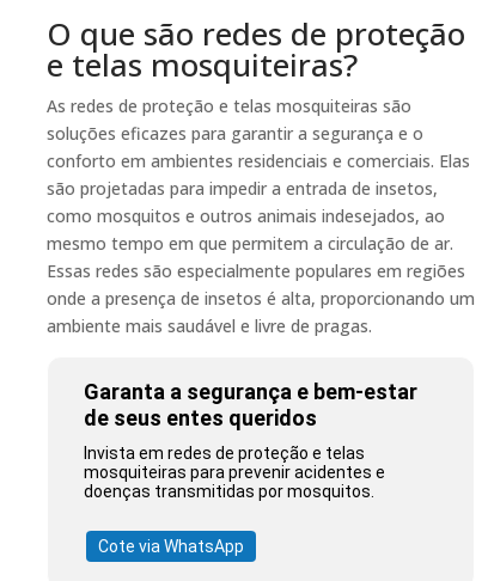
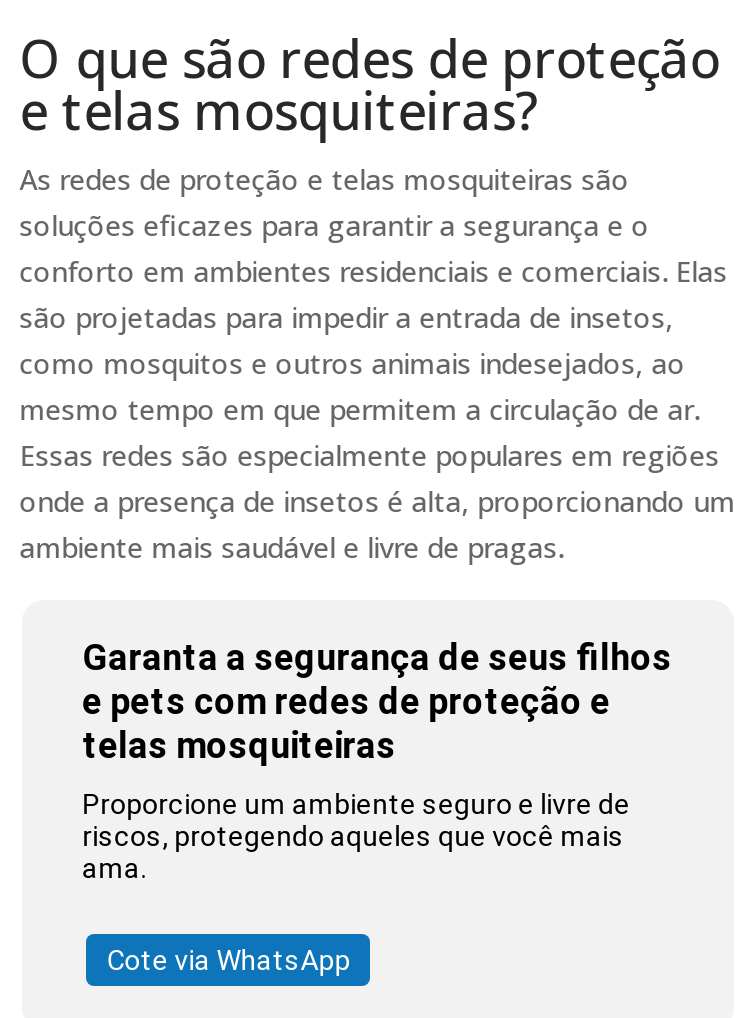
[84,379,418,430] Garanta a segurança e bem-estar | de seus entes queridos -> [82,635,672,765] Garanta a segurança de seus filhos | e pets com redes de proteção e | telas mosquiteiras
[84,443,385,501] Invista em redes de proteção e telas | mosquiteiras para prevenir acidentes e | doenças transmitidas por mosquitos. -> [82,787,630,883] Proporcione um ambiente seguro e livre de | riscos, protegendo aqueles que você mais | ama.

